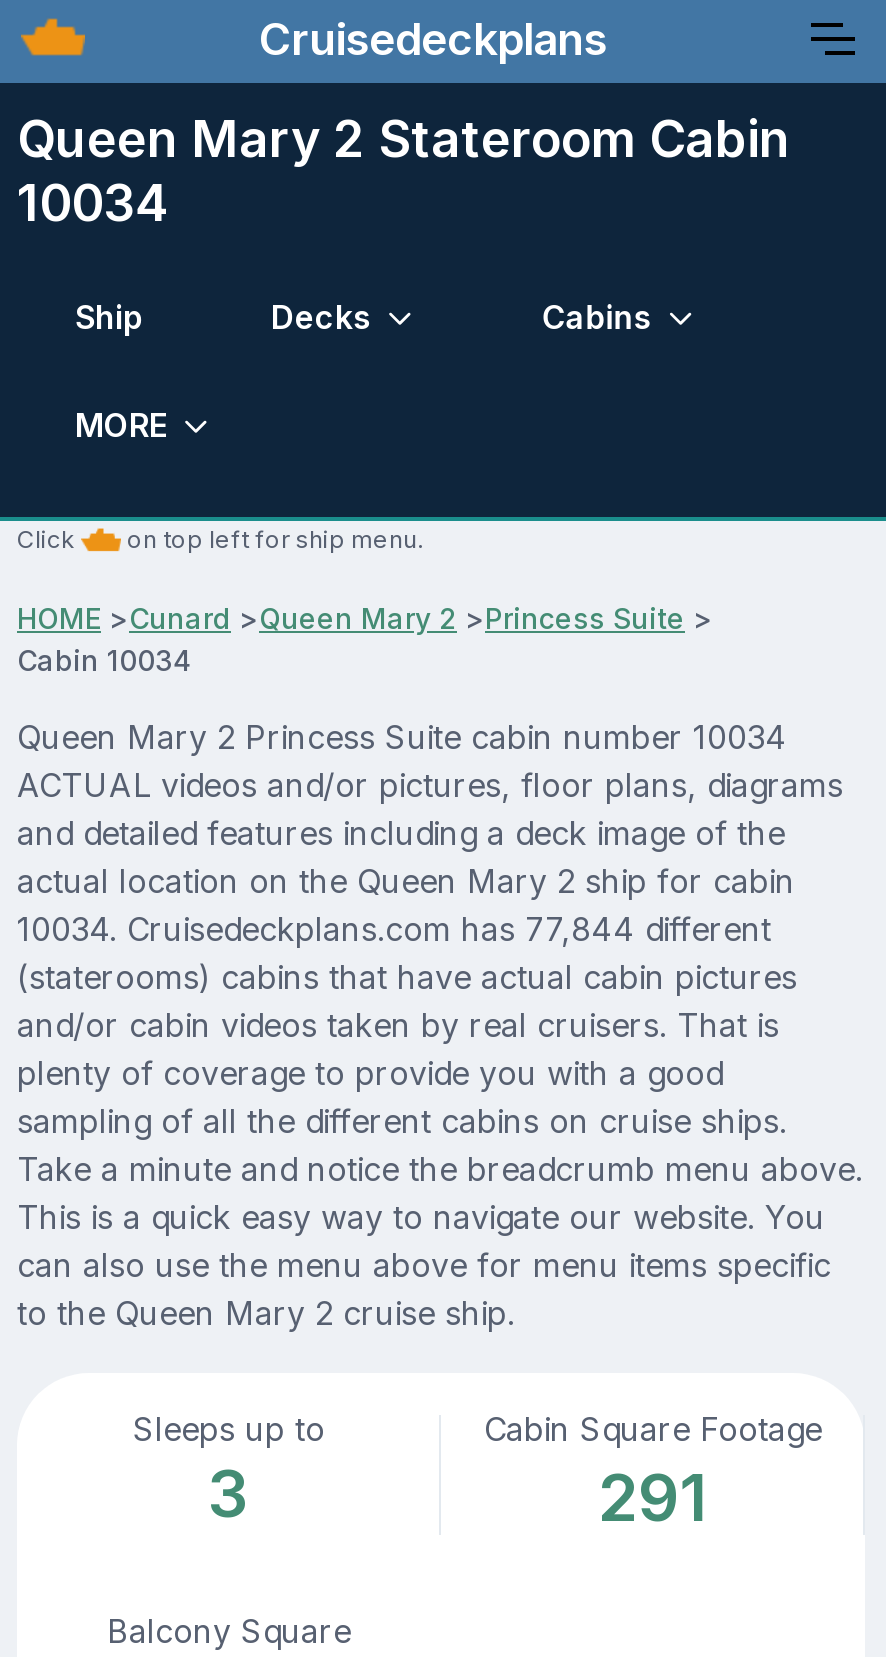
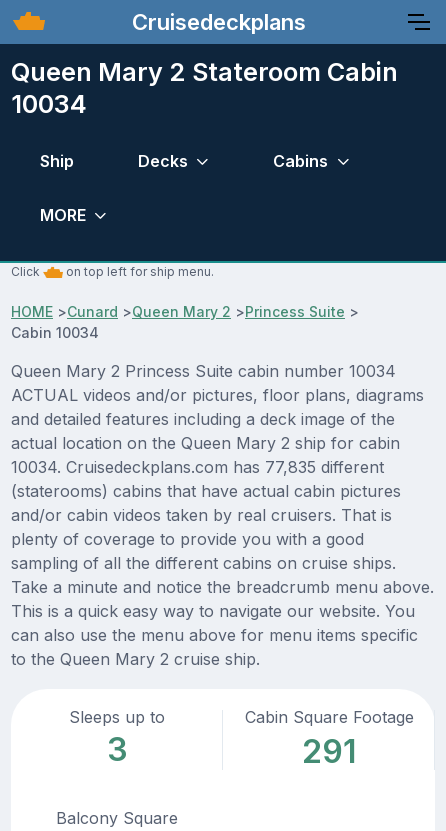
[17,910,771,950] 10034. Cruisedeckplans.com has 77,844 different -> [11,457,384,477] 10034. Cruisedeckplans.com has 77,835 different

